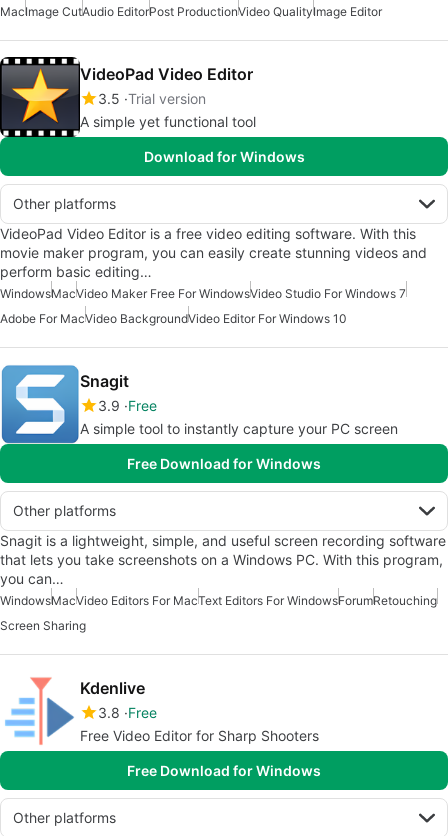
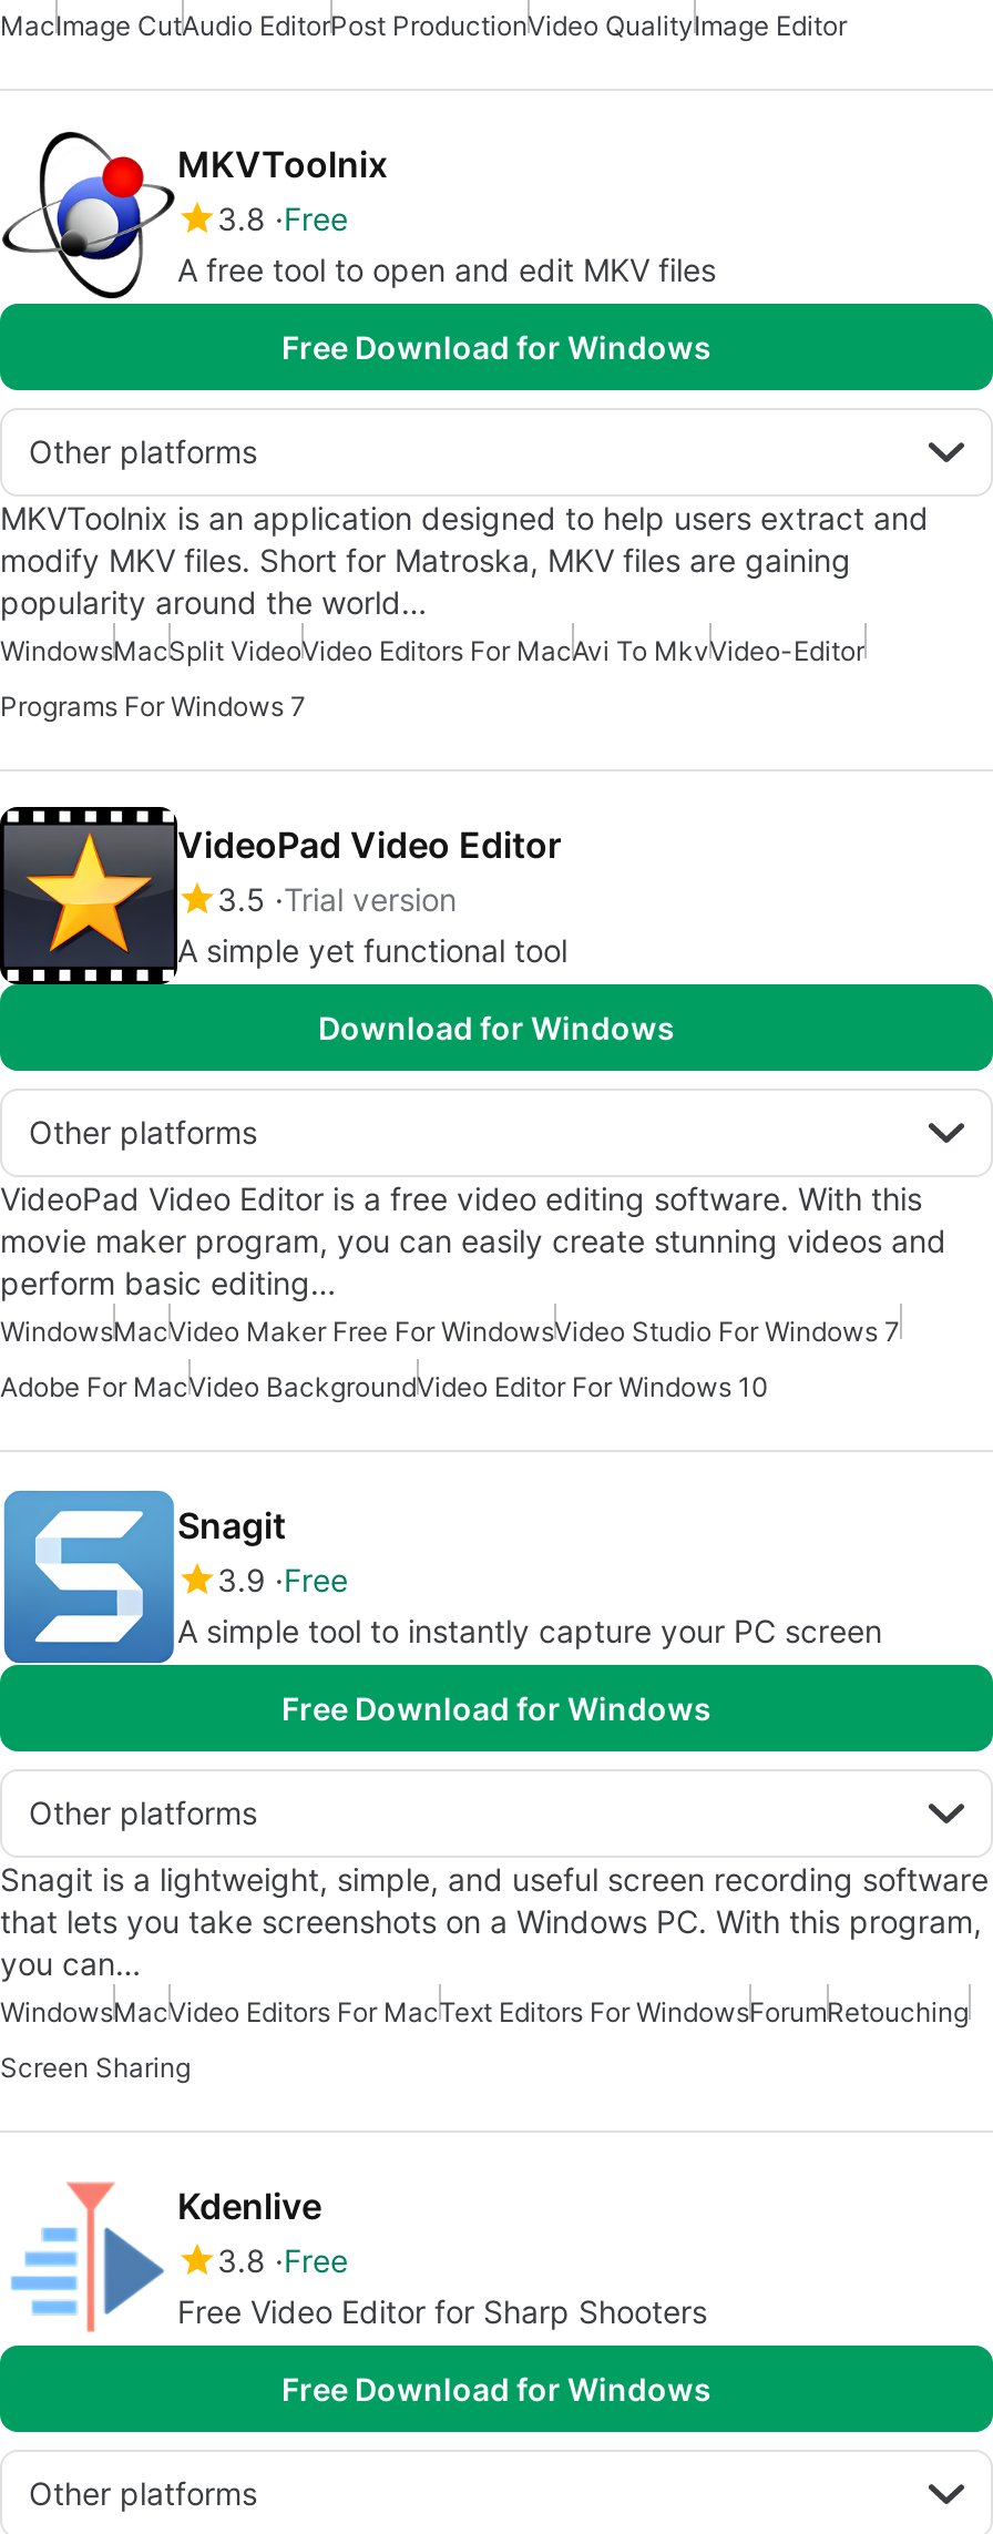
none -> [0,129,929,723] [image] | MKVToolnix | 3.8 Free | A free tool to open and edit MKV files | Free Download for Windows | Other platforms | MKVToolnix is an application designed to help users extract and | modify MKV files. Short for Matroska, MKV files are gaining | popularity around the world… | WindowsMacSplit VideoVideo Editors For MacAvi To MkvVideo-Editor | Programs For Windows 7

